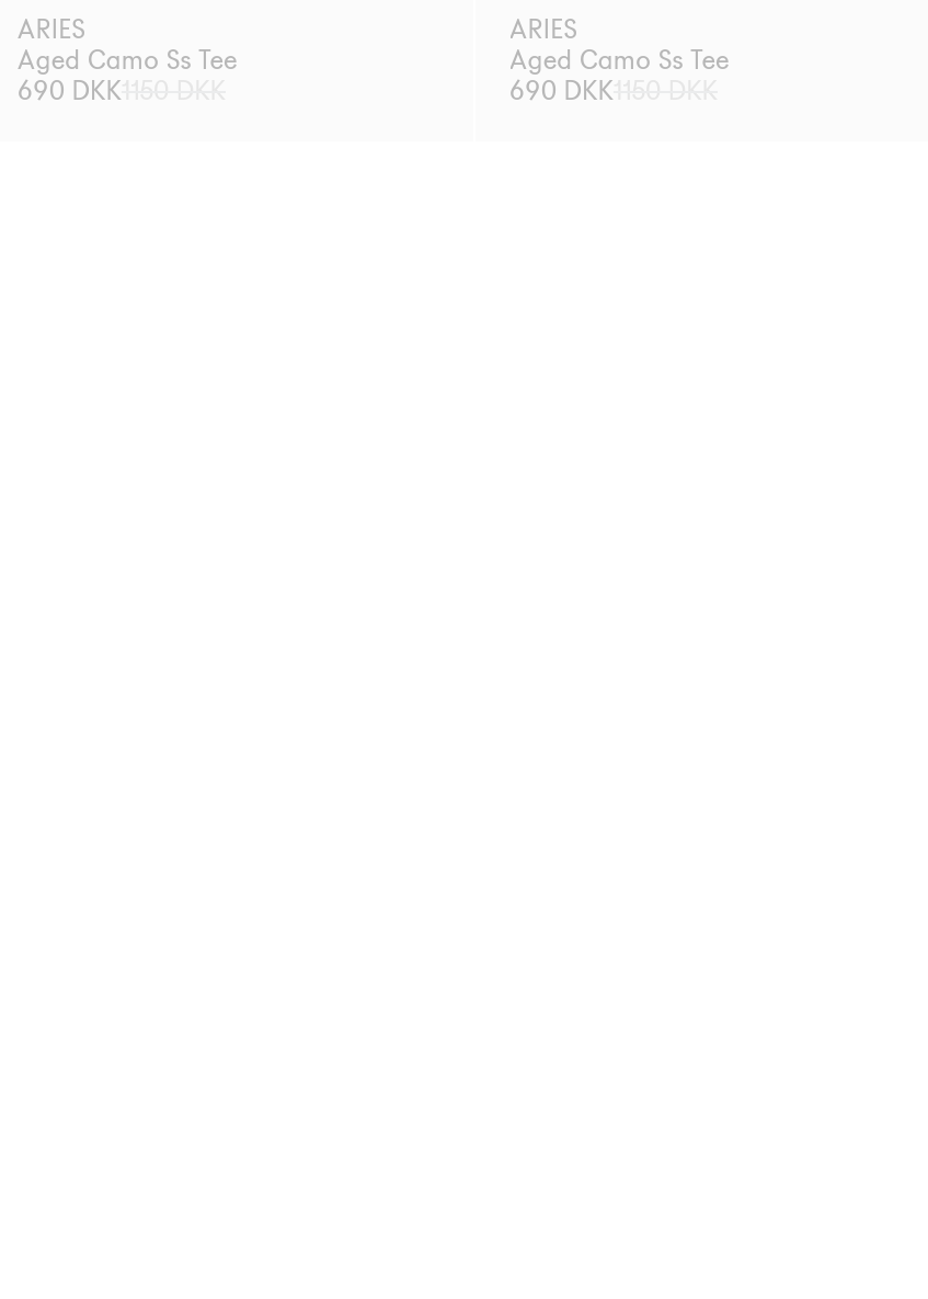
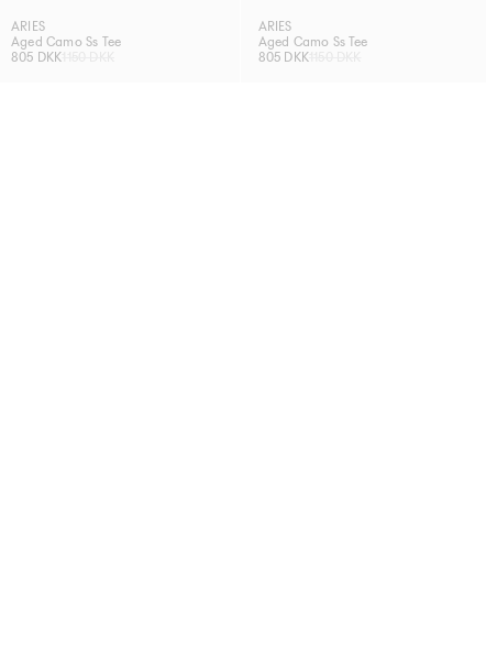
[18,74,121,107] 690 DKK -> [11,49,62,65] 805 DKK
[509,74,613,107] 690 DKK -> [258,49,309,65] 805 DKK

